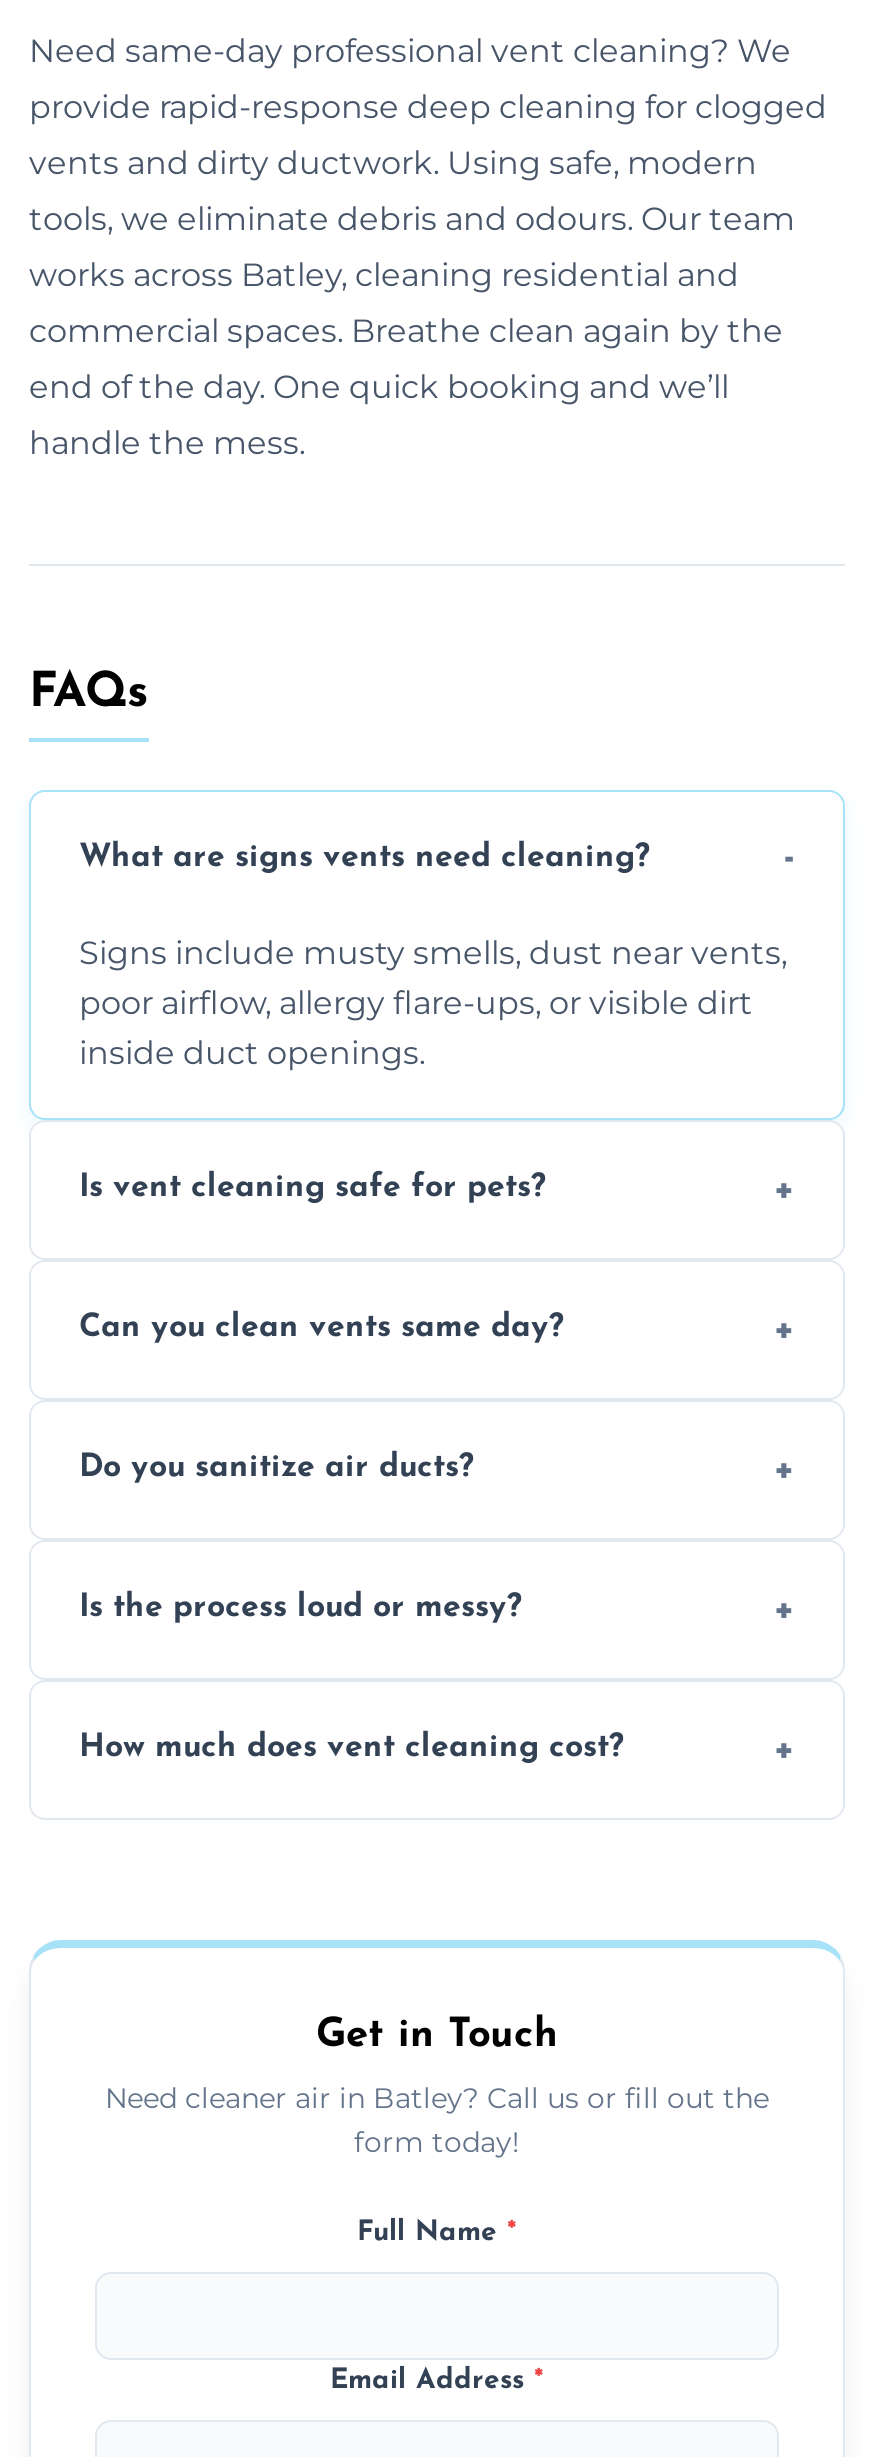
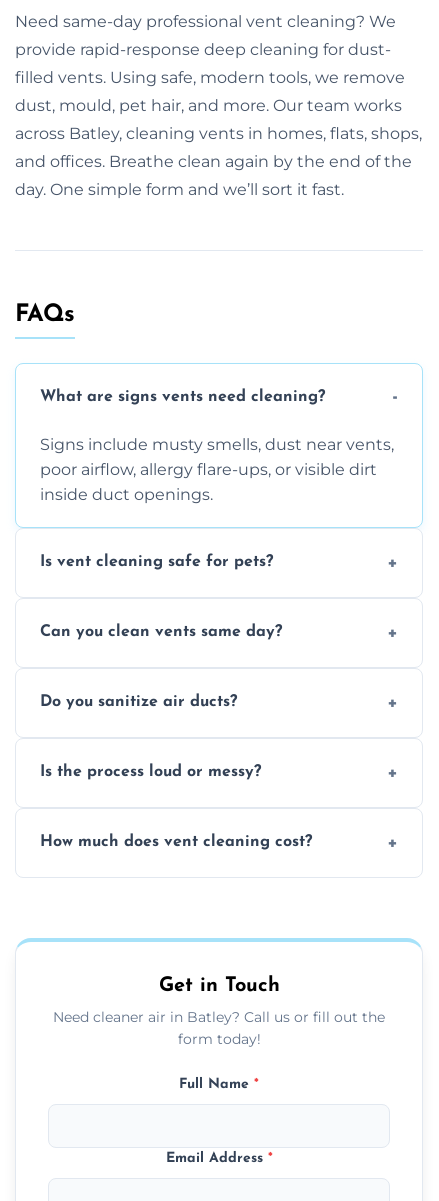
[29,87,827,461] provide rapid-response deep cleaning for clogged | vents and dirty ductwork. Using safe, modern | tools, we eliminate debris and odours. Our team | works across Batley, cleaning residential and | commercial spaces. Breathe clean again by the | end of the day. One quick booking and we’ll | handle the mess. -> [15,40,422,199] provide rapid-response deep cleaning for dust- | filled vents. Using safe, modern tools, we remove | dust, mould, pet hair, and more. Our team works | across Batley, cleaning vents in homes, flats, shops, | and offices. Breathe clean again by the end of the | day. One simple form and we’ll sort it fast.

